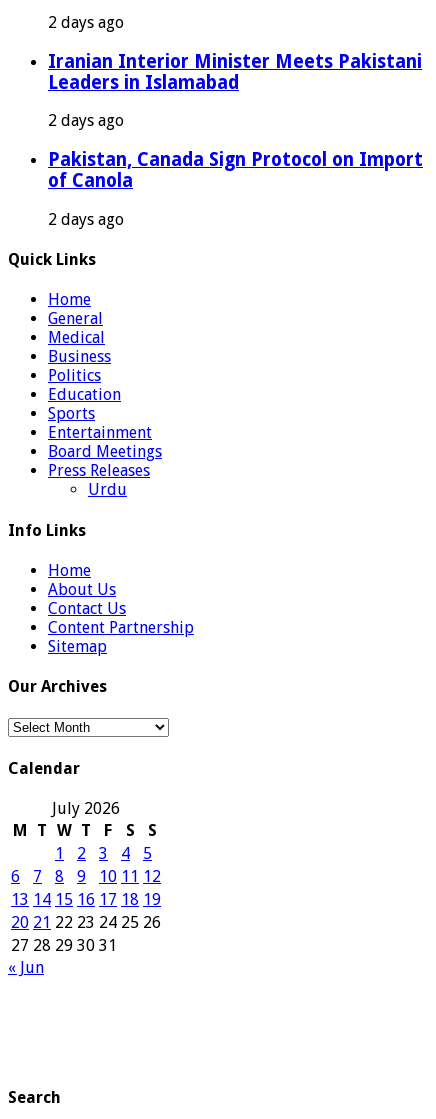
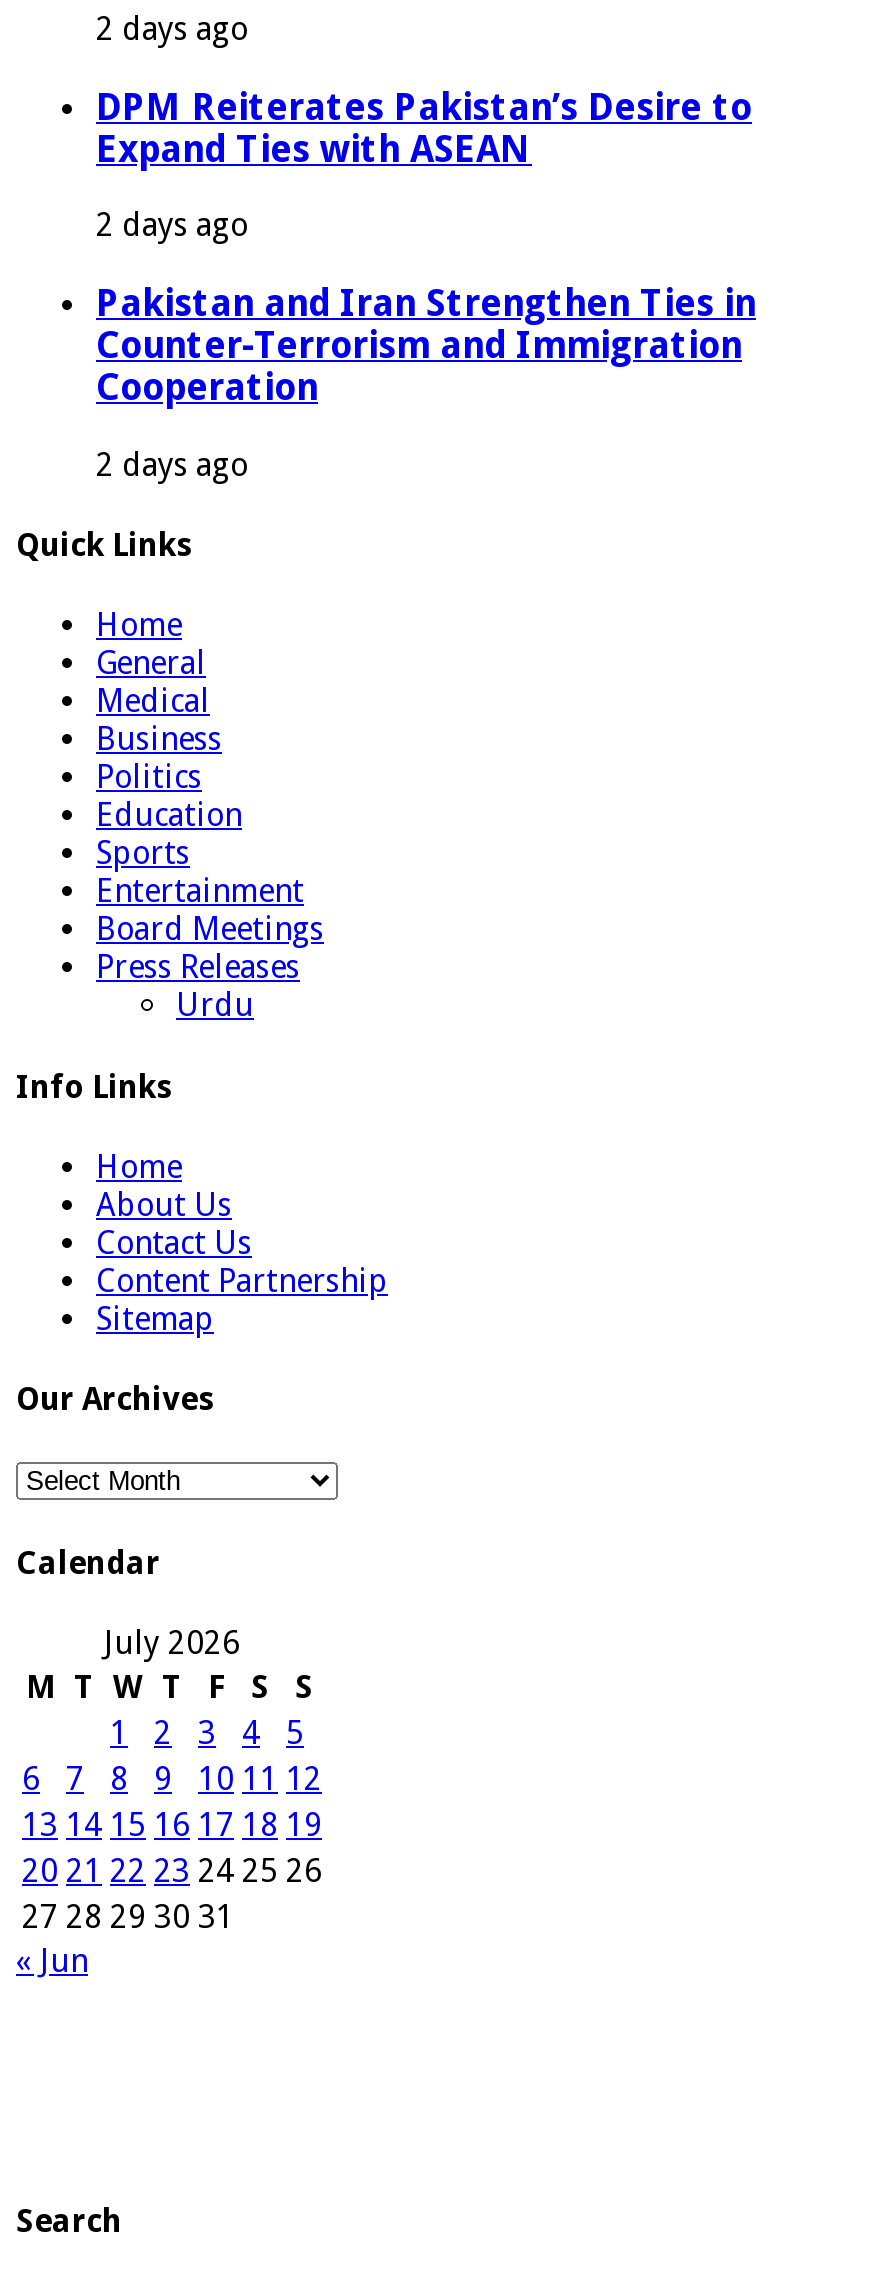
[48,51,422,93] Iranian Interior Minister Meets Pakistani | Leaders in Islamabad -> [96,85,752,169] DPM Reiterates Pakistan’s Desire to | Expand Ties with ASEAN
[48,149,423,191] Pakistan, Canada Sign Protocol on Import | of Canola -> [96,282,756,408] Pakistan and Iran Strengthen Ties in | Counter-Terrorism and Immigration | Cooperation

